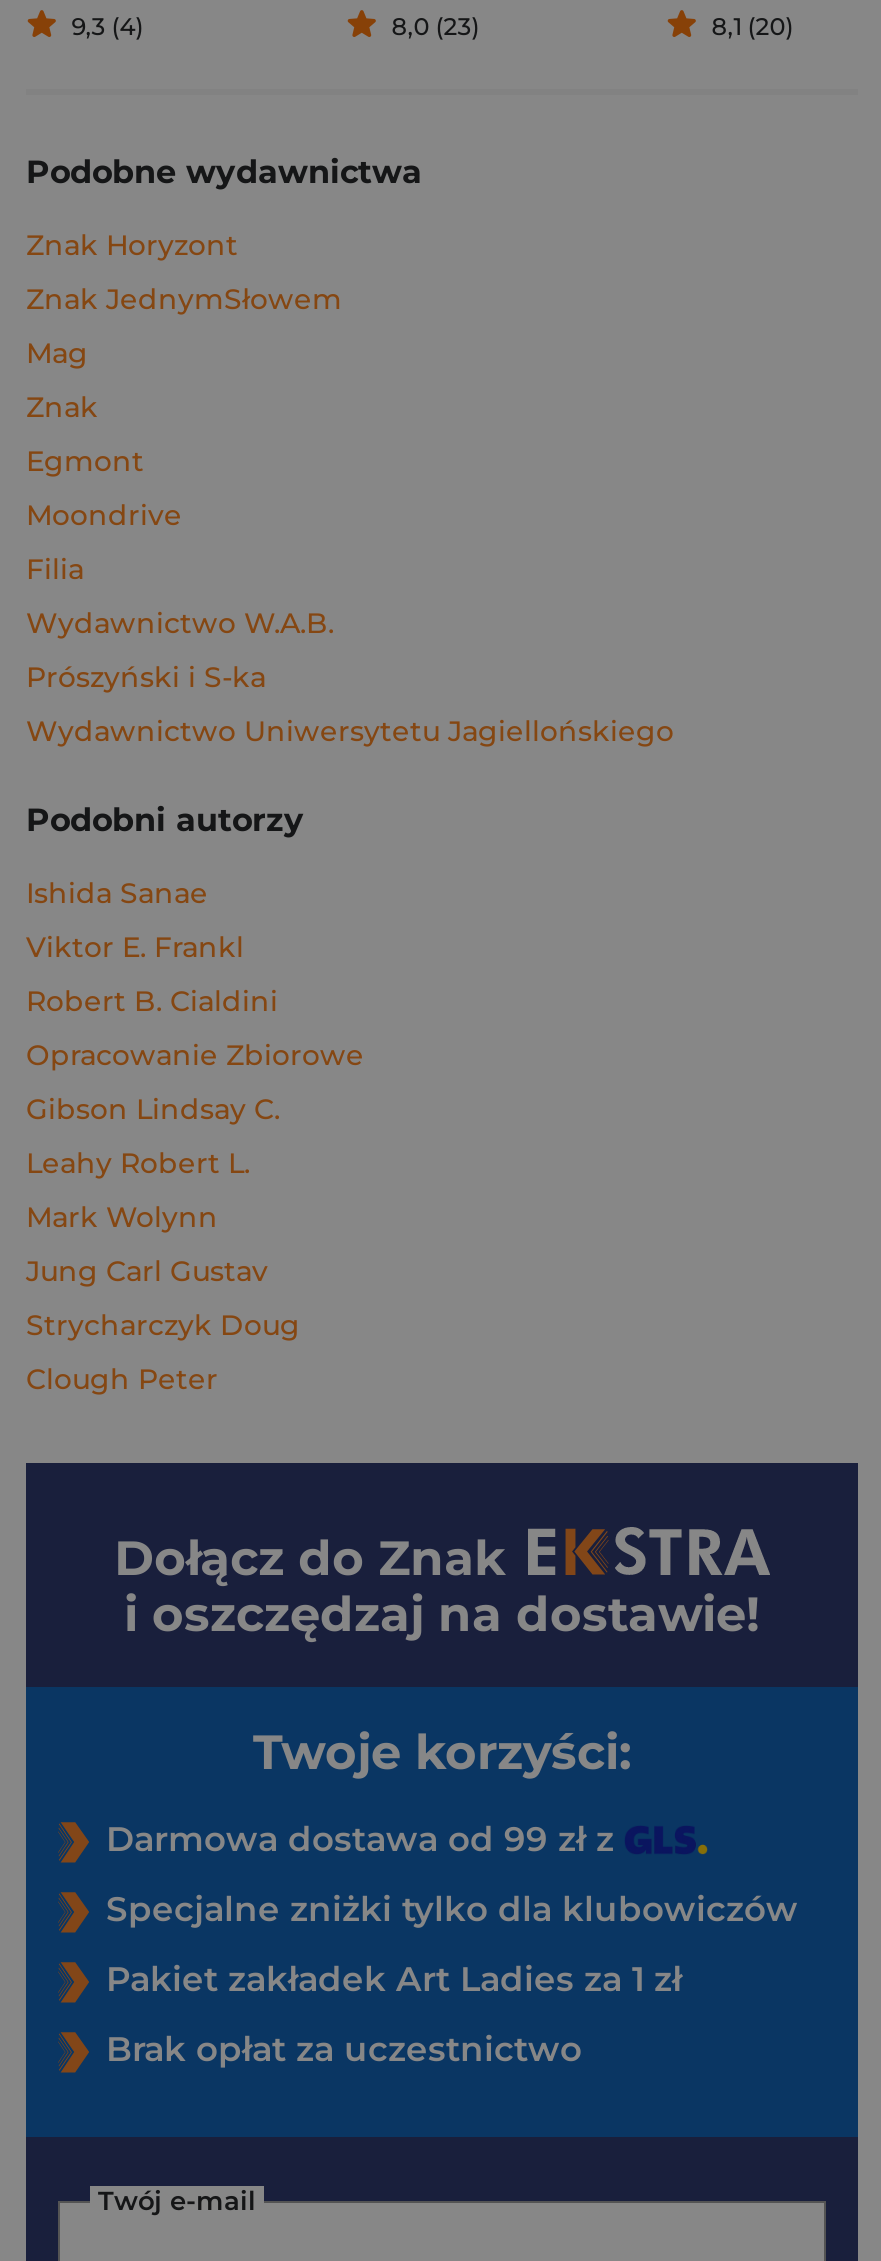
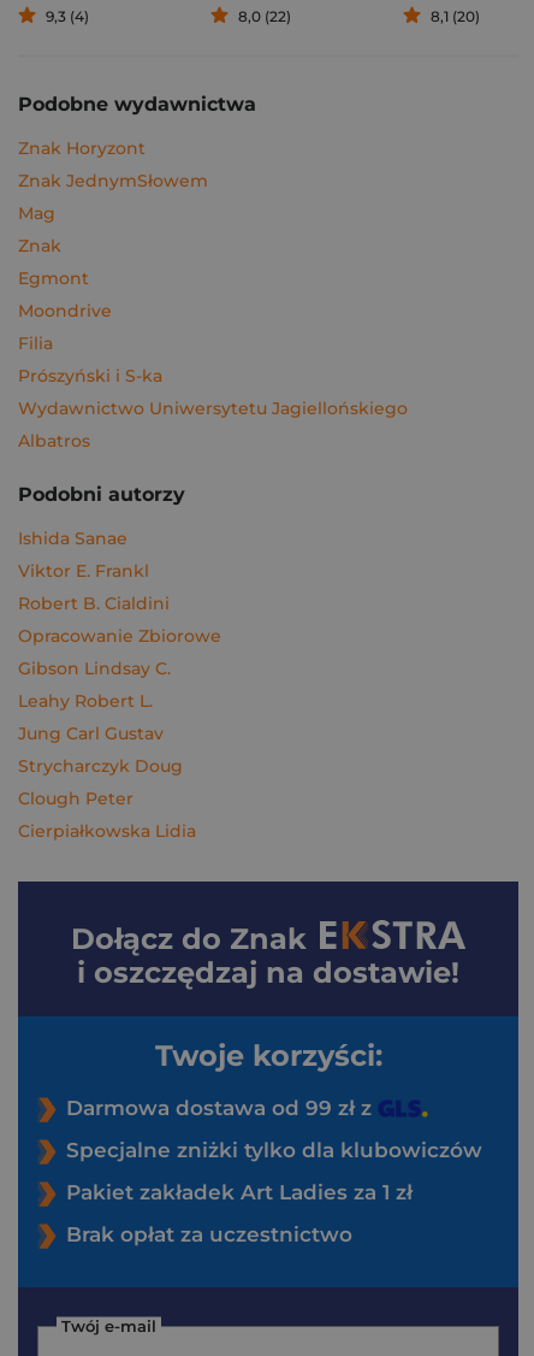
[392,11,480,41] 8,0 (23) -> [238,7,291,25] 8,0 (22)
[26,605,334,641] Wydawnictwo W.A.B. -> none
moved [26,659,674,749] -> [18,365,408,419]: Prószyński i S-ka | Wydawnictwo Uniwersytetu Jagiellońskiego
none -> [18,430,90,452] Albatros
[26,1199,218,1235] Mark Wolynn -> none
moved [26,1253,300,1397] -> [18,723,183,809]: Jung Carl Gustav | Strycharczyk Doug | Clough Peter
none -> [18,820,196,842] Cierpiałkowska Lidia

